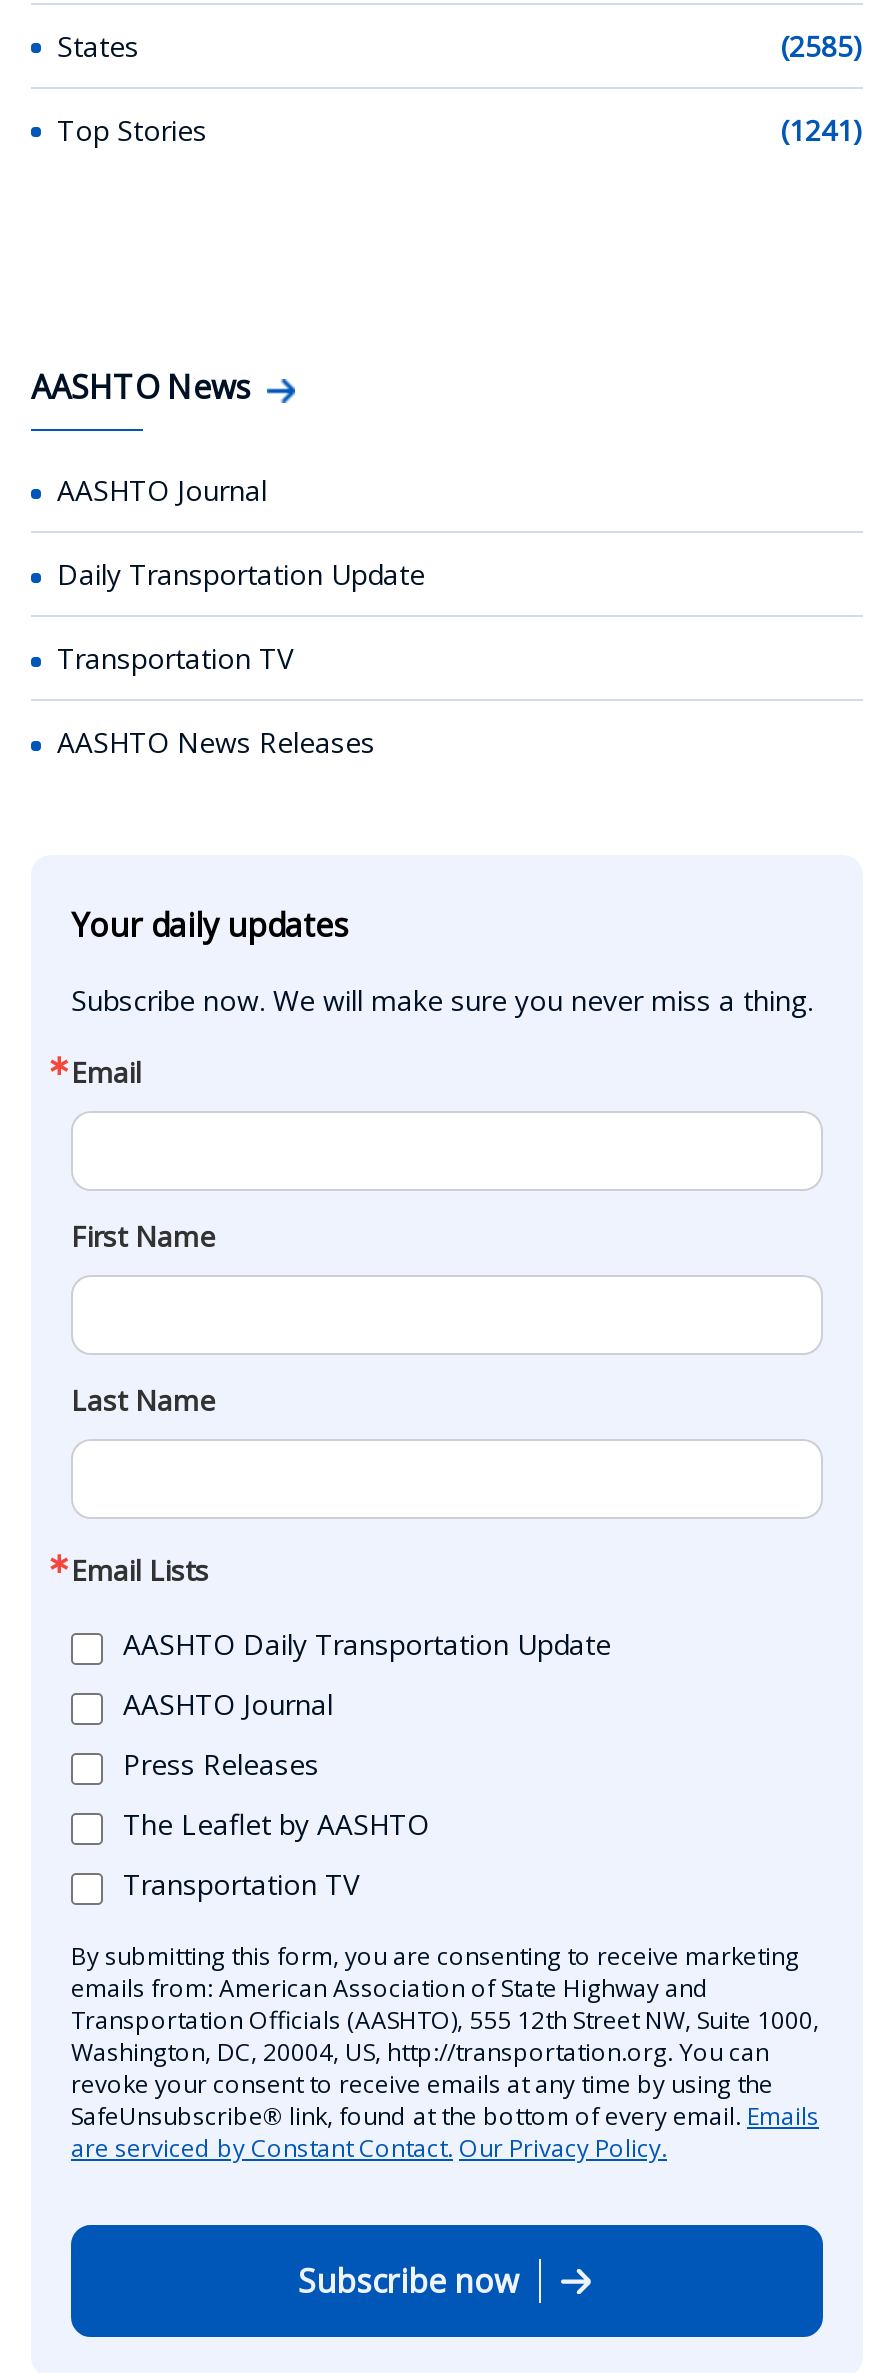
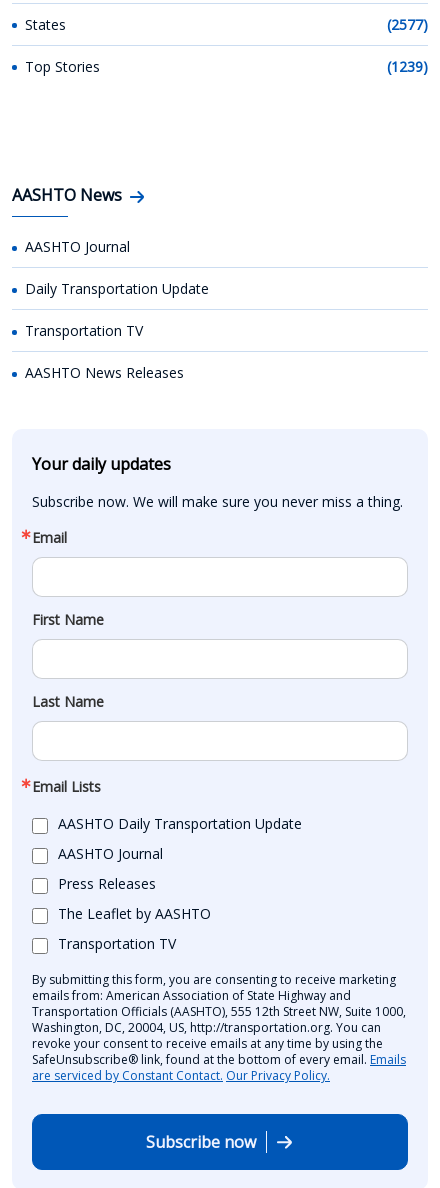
[781,27,863,65] (2585) -> [387,15,428,34] (2577)
[781,111,863,149] (1241) -> [387,57,428,76] (1239)

